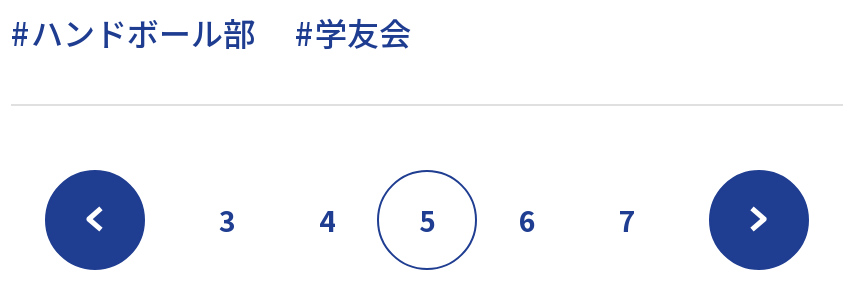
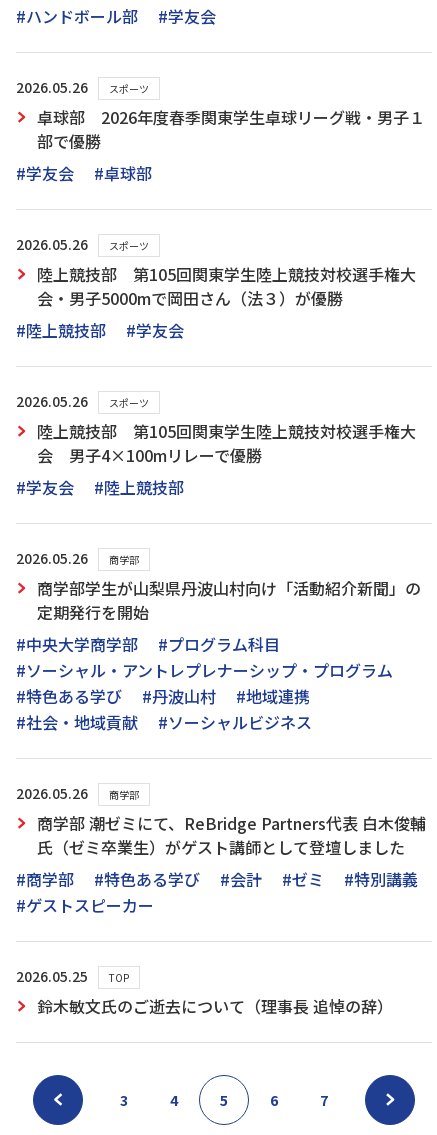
none -> [16,77,426,1018] 2026.05.26 | スポーツ | 卓球部 2026年度春季関東学生卓球リーグ戦・男子１ | 部で優勝 | #学友会 | #卓球部 | 2026.05.26 | スポーツ | 陸上競技部 第105回関東学生陸上競技対校選手権大 | 会・男子5000mで岡田さん（法３）が優勝 | #陸上競技部 | #学友会 | 2026.05.26 | スポーツ | 陸上競技部 第105回関東学生陸上競技対校選手権大 | 会 男子4×100mリレーで優勝 | #学友会 | #陸上競技部 | 2026.05.26 | 商学部 | 商学部学生が山梨県丹波山村向け「活動紹介新聞」の | 定期発行を開始 | #中央大学商学部 | #プログラム科目 | #ソーシャル・アントレプレナーシップ・プログラム | #特色ある学び | #丹波山村 | #地域連携 | #社会・地域貢献 | #ソーシャルビジネス | 2026.05.26 | 商学部 | 商学部 潮ゼミにて、ReBridge Partners代表 白木俊輔 | 氏（ゼミ卒業生）がゲスト講師として登壇しました | #商学部 | #特色ある学び | #会計 | #ゼミ | #特別講義 | #ゲストスピーカー | 2026.05.25 | TOP | 鈴木敏文氏のご逝去について（理事長 追悼の辞）

